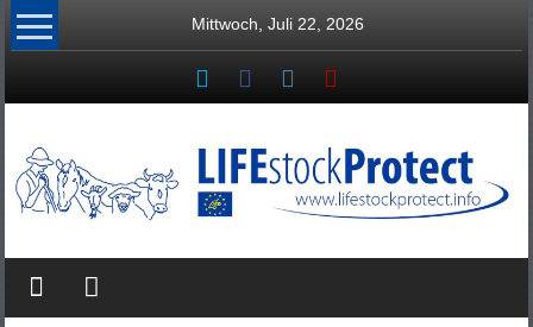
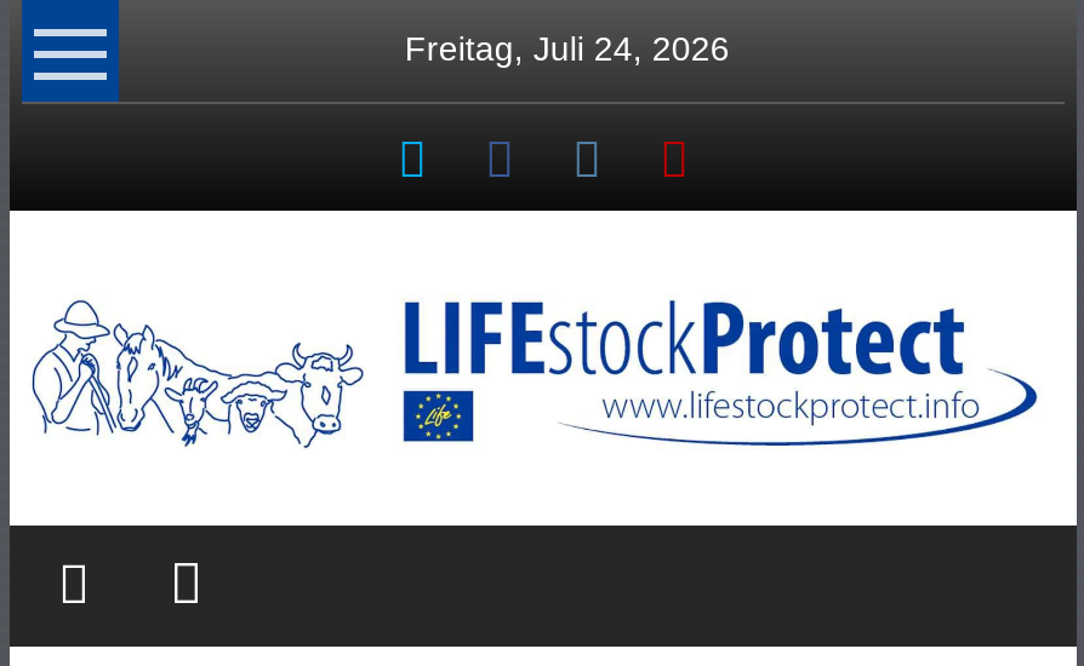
[192,14,365,33] Mittwoch, Juli 22, 2026 -> [405,29,730,68] Freitag, Juli 24, 2026

